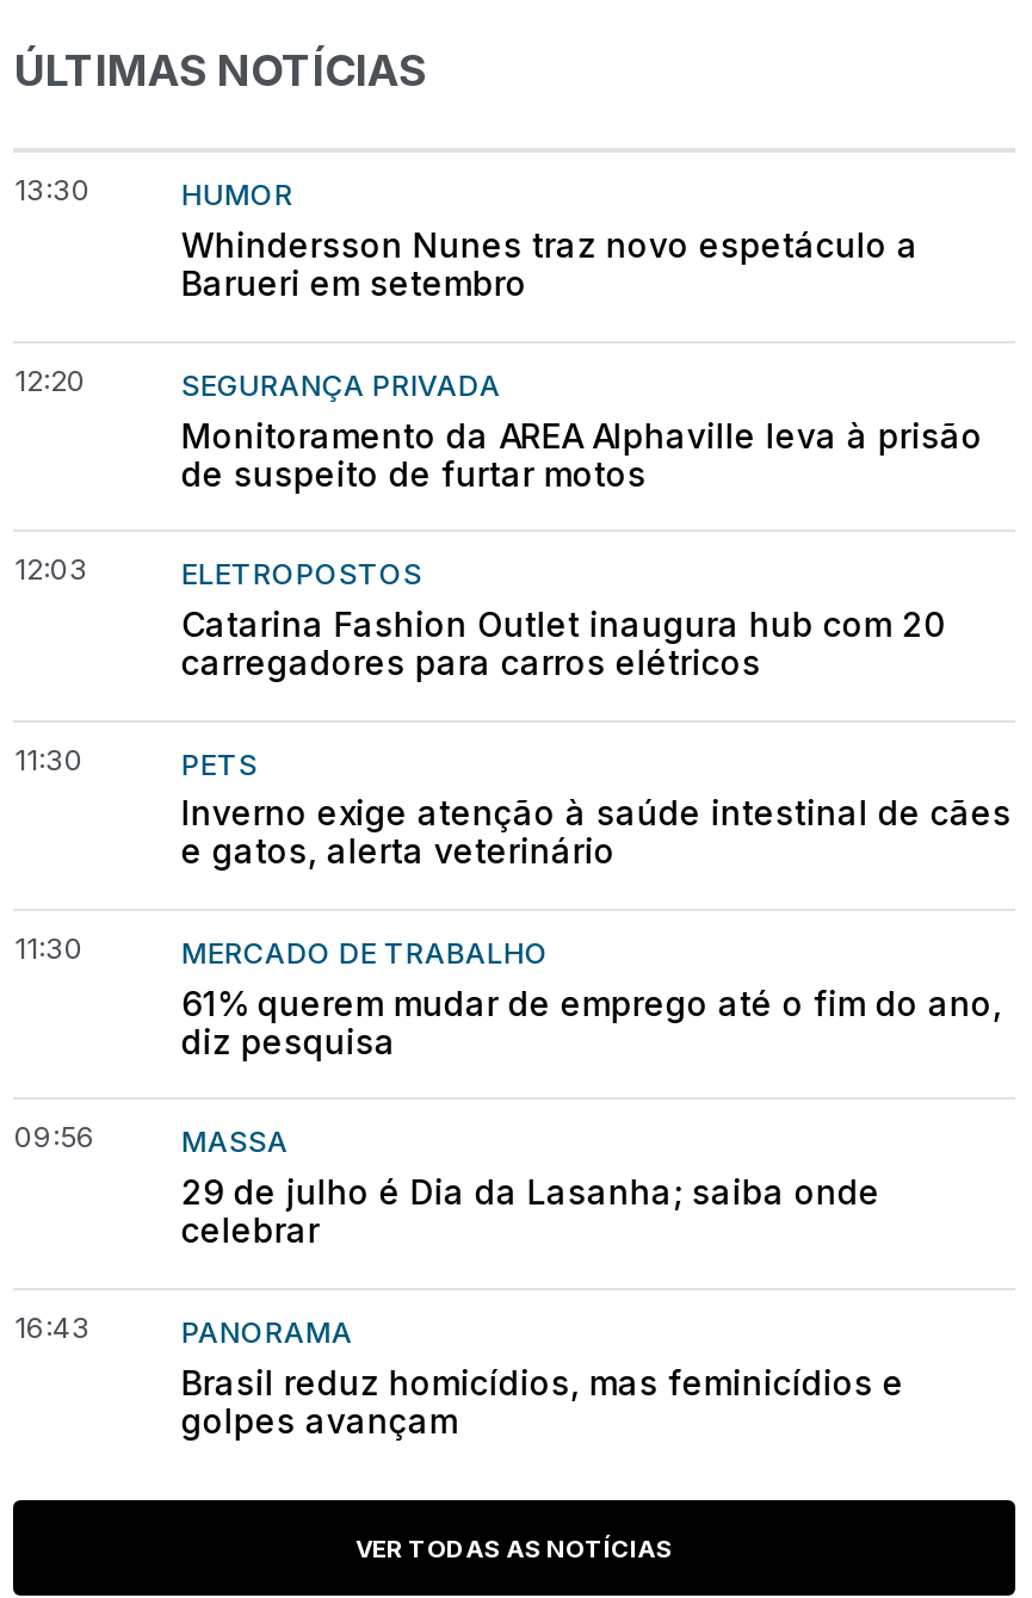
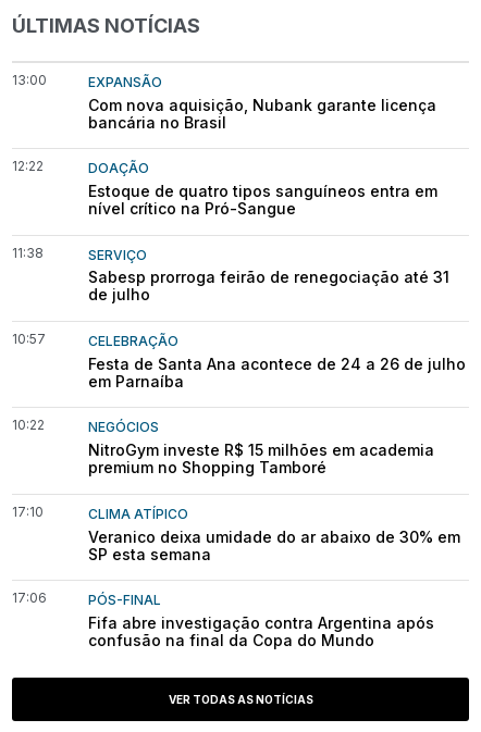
[14,172,918,303] 13:30 | HUMOR | Whindersson Nunes traz novo espetáculo a | Barueri em setembro -> [13,72,437,131] 13:00 | EXPANSÃO | Com nova aquisição, Nubank garante licença | bancária no Brasil
[14,362,983,493] 12:20 | SEGURANÇA PRIVADA | Monitoramento da AREA Alphaville leva à prisão | de suspeito de furtar motos -> [13,158,438,218] 12:22 | DOAÇÃO | Estoque de quatro tipos sanguíneos entra em | nível crítico na Pró-Sangue
[14,551,944,682] 12:03 | ELETROPOSTOS | Catarina Fashion Outlet inaugura hub com 20 | carregadores para carros elétricos -> [13,244,450,304] 11:38 | SERVIÇO | Sabesp prorroga feirão de renegociação até 31 | de julho
[14,741,1011,871] 11:30 | PETS | Inverno exige atenção à saúde intestinal de cães | e gatos, alerta veterinário -> [13,331,466,390] 10:57 | CELEBRAÇÃO | Festa de Santa Ana acontece de 24 a 26 de julho | em Parnaíba
[14,930,1002,1061] 11:30 | MERCADO DE TRABALHO | 61% querem mudar de emprego até o fim do ano, | diz pesquisa -> [13,417,435,477] 10:22 | NEGÓCIOS | NitroGym investe R$ 15 milhões em academia | premium no Shopping Tamboré
[14,1119,880,1250] 09:56 | MASSA | 29 de julho é Dia da Lasanha; saiba onde | celebrar -> [13,503,461,563] 17:10 | CLIMA ATÍPICO | Veranico deixa umidade do ar abaixo de 30% em | SP esta semana
[14,1309,904,1439] 16:43 | PANORAMA | Brasil reduz homicídios, mas feminicídios e | golpes avançam -> [13,590,435,649] 17:06 | PÓS-FINAL | Fifa abre investigação contra Argentina após | confusão na final da Copa do Mundo

